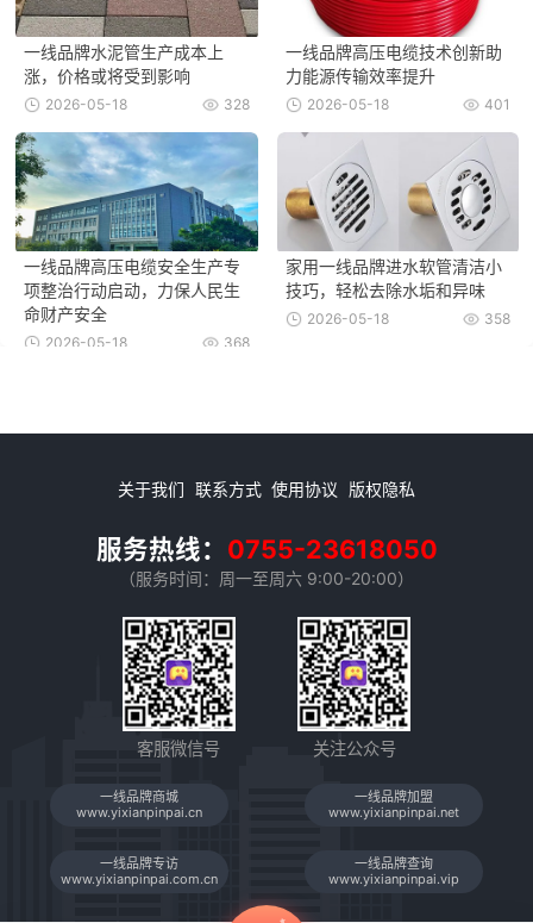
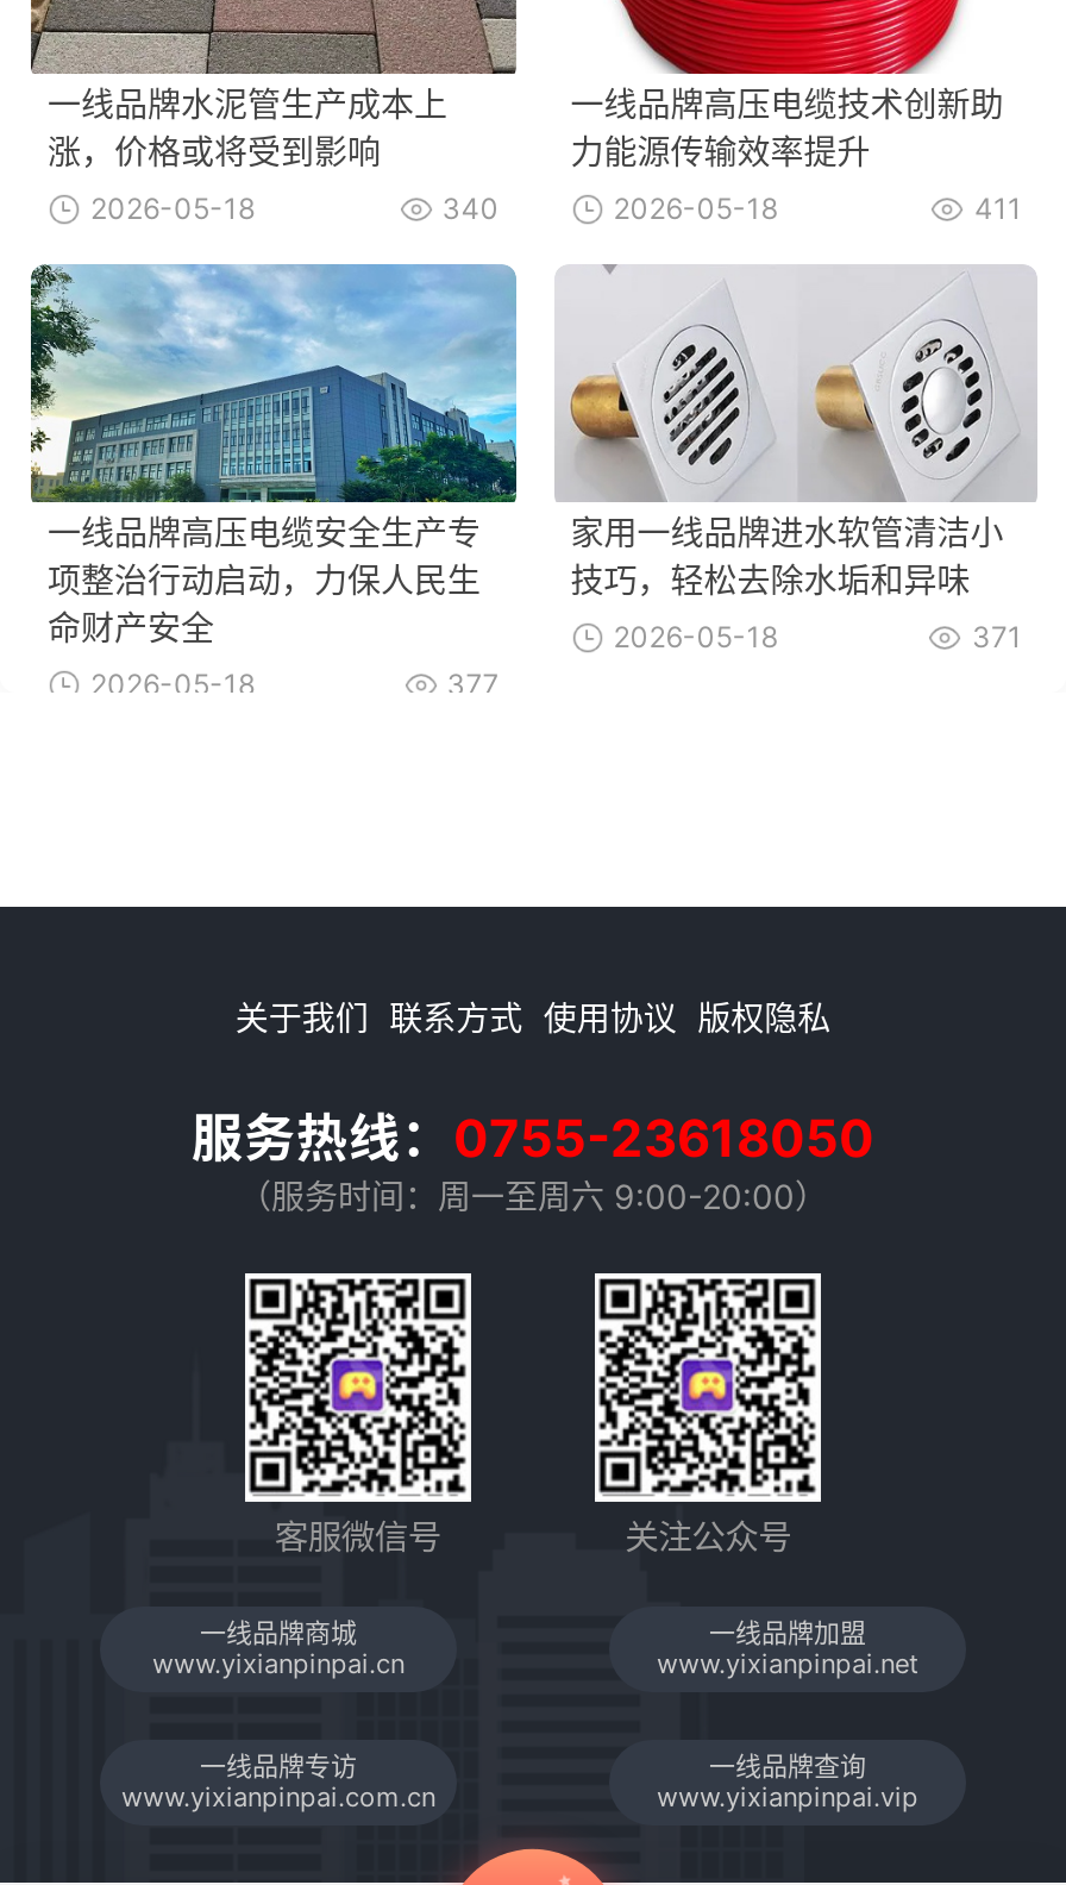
[223,96,249,113] 328 -> [442,191,499,227] 340
[485,96,511,113] 401 -> [974,191,1022,227] 411
[485,310,511,328] 358 -> [972,620,1022,655] 371
[223,334,249,352] 368 -> [447,667,499,703] 377

